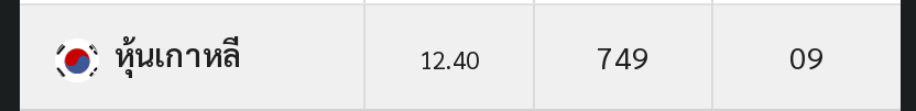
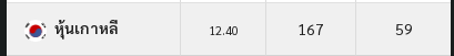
[597,36,650,75] 749 -> [297,18,324,38] 167
[789,36,825,75] 09 -> [395,18,412,38] 59

